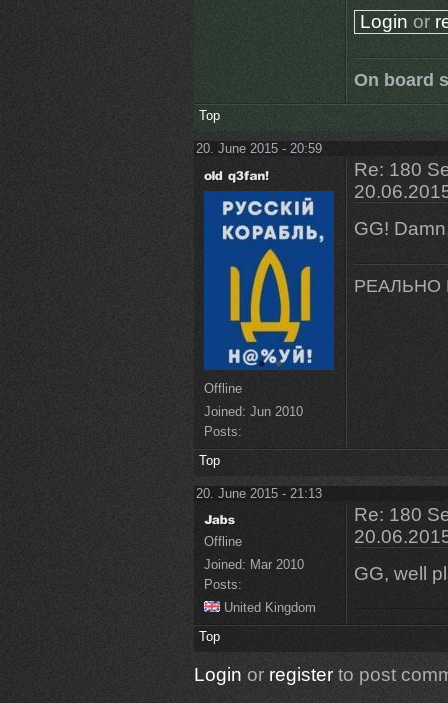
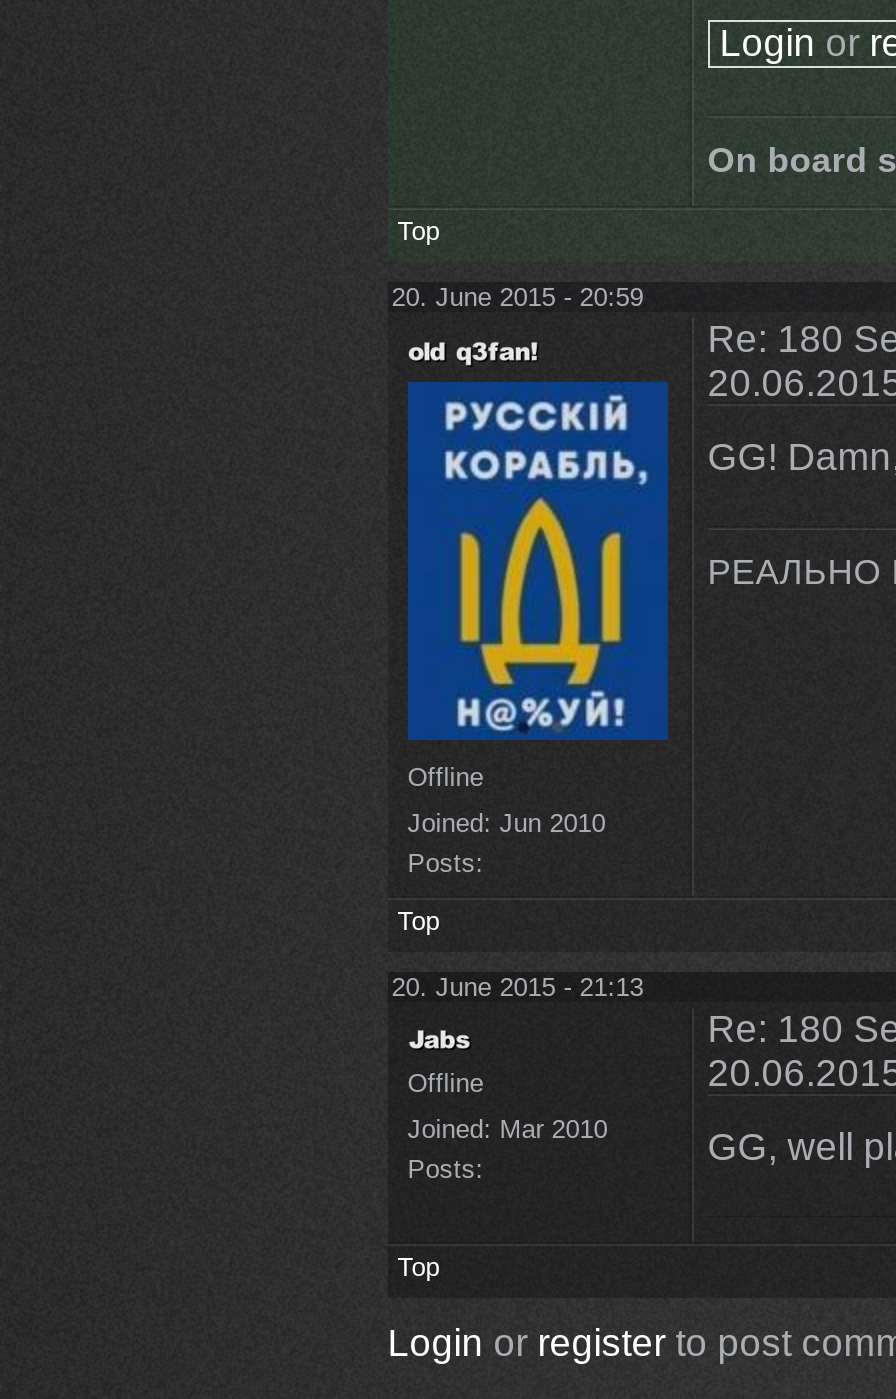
[220,600,316,615] United Kingdom -> none

